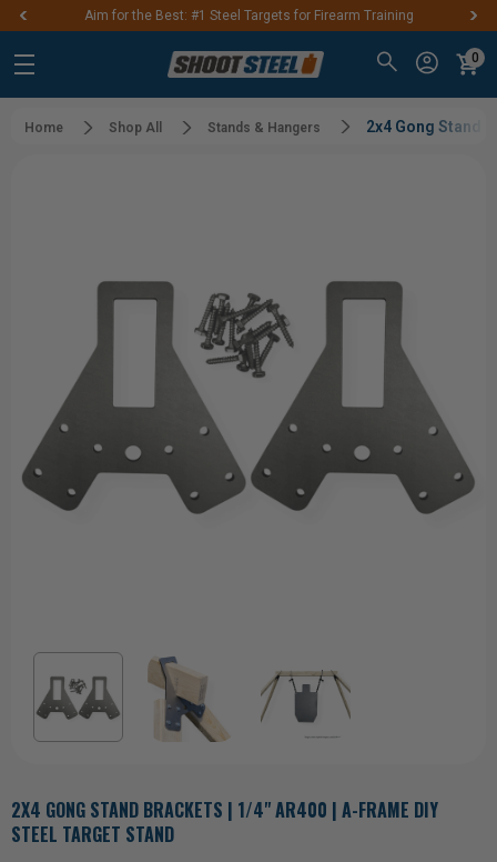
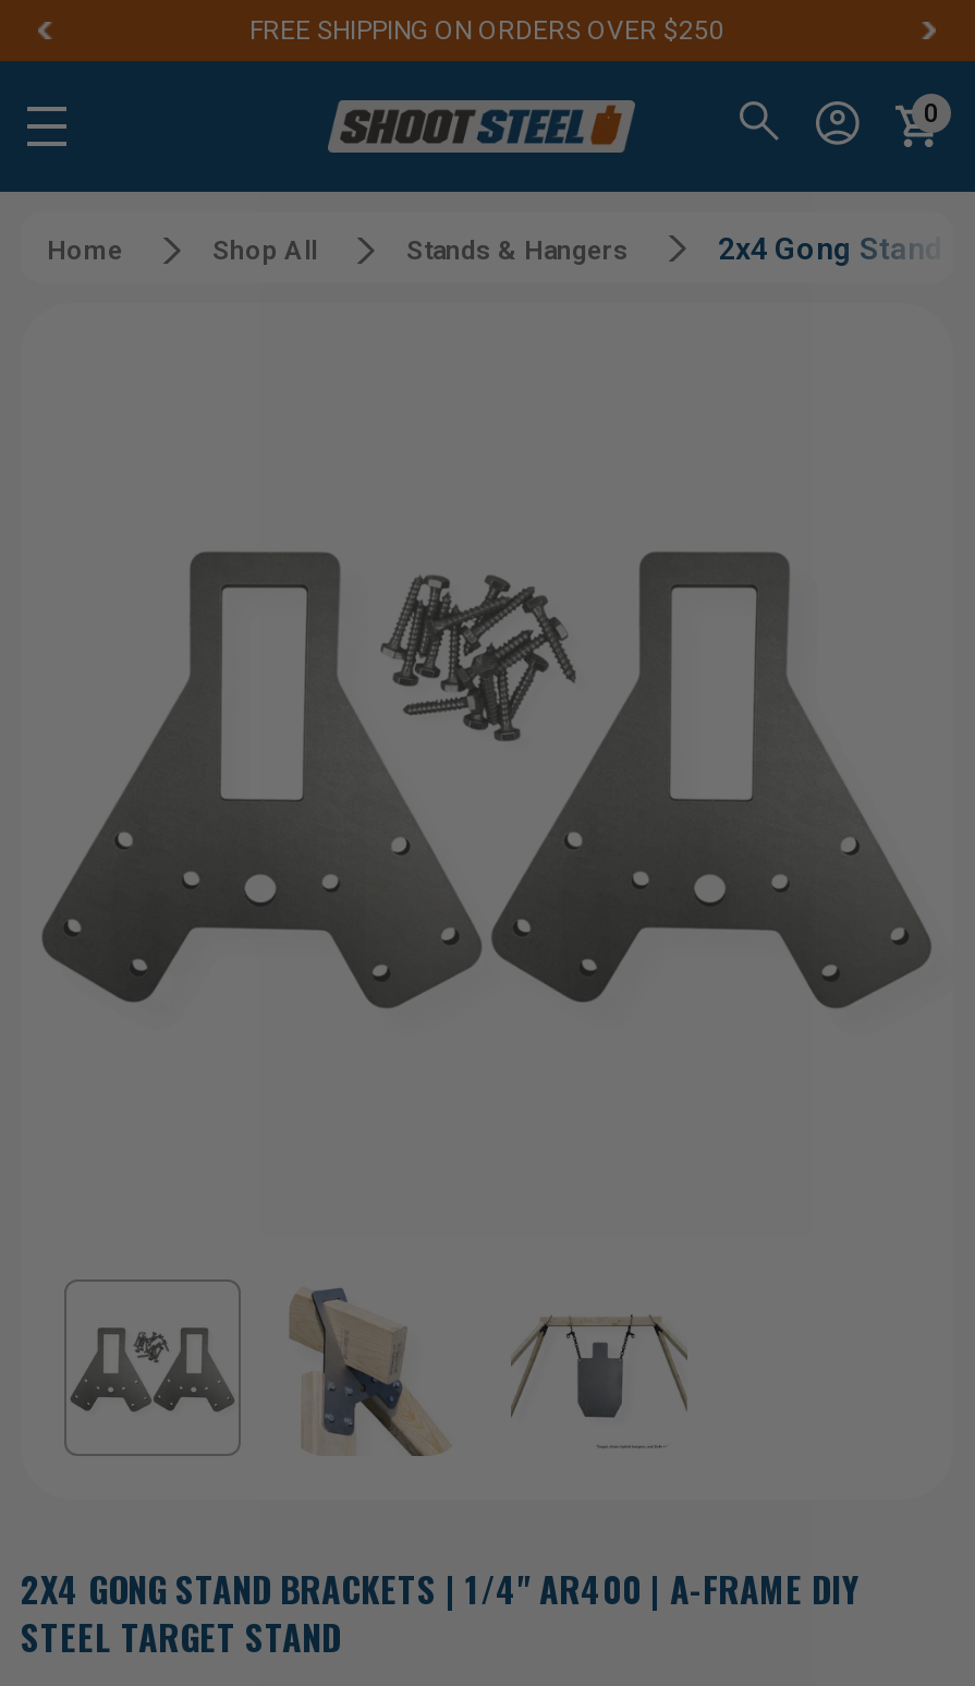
[84,8,413,23] Aim for the Best: #1 Steel Targets for Firearm Training -> [249,15,724,46] FREE SHIPPING ON ORDERS OVER $250

